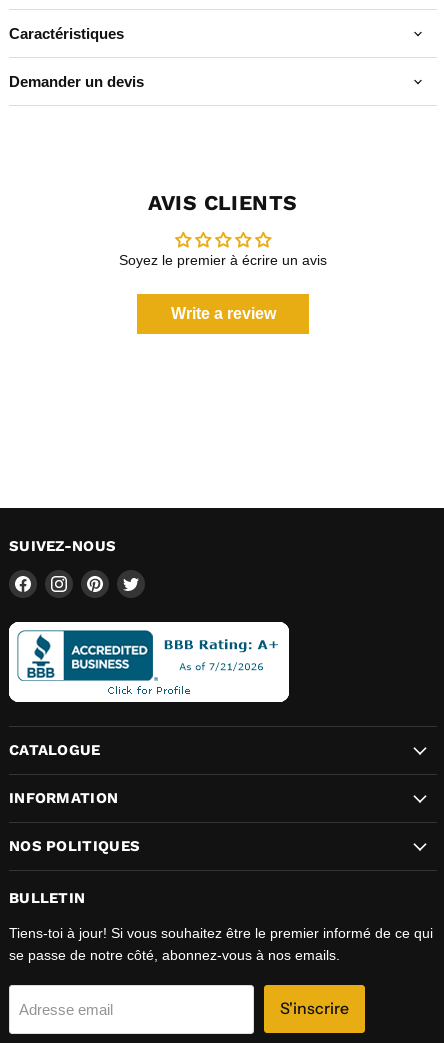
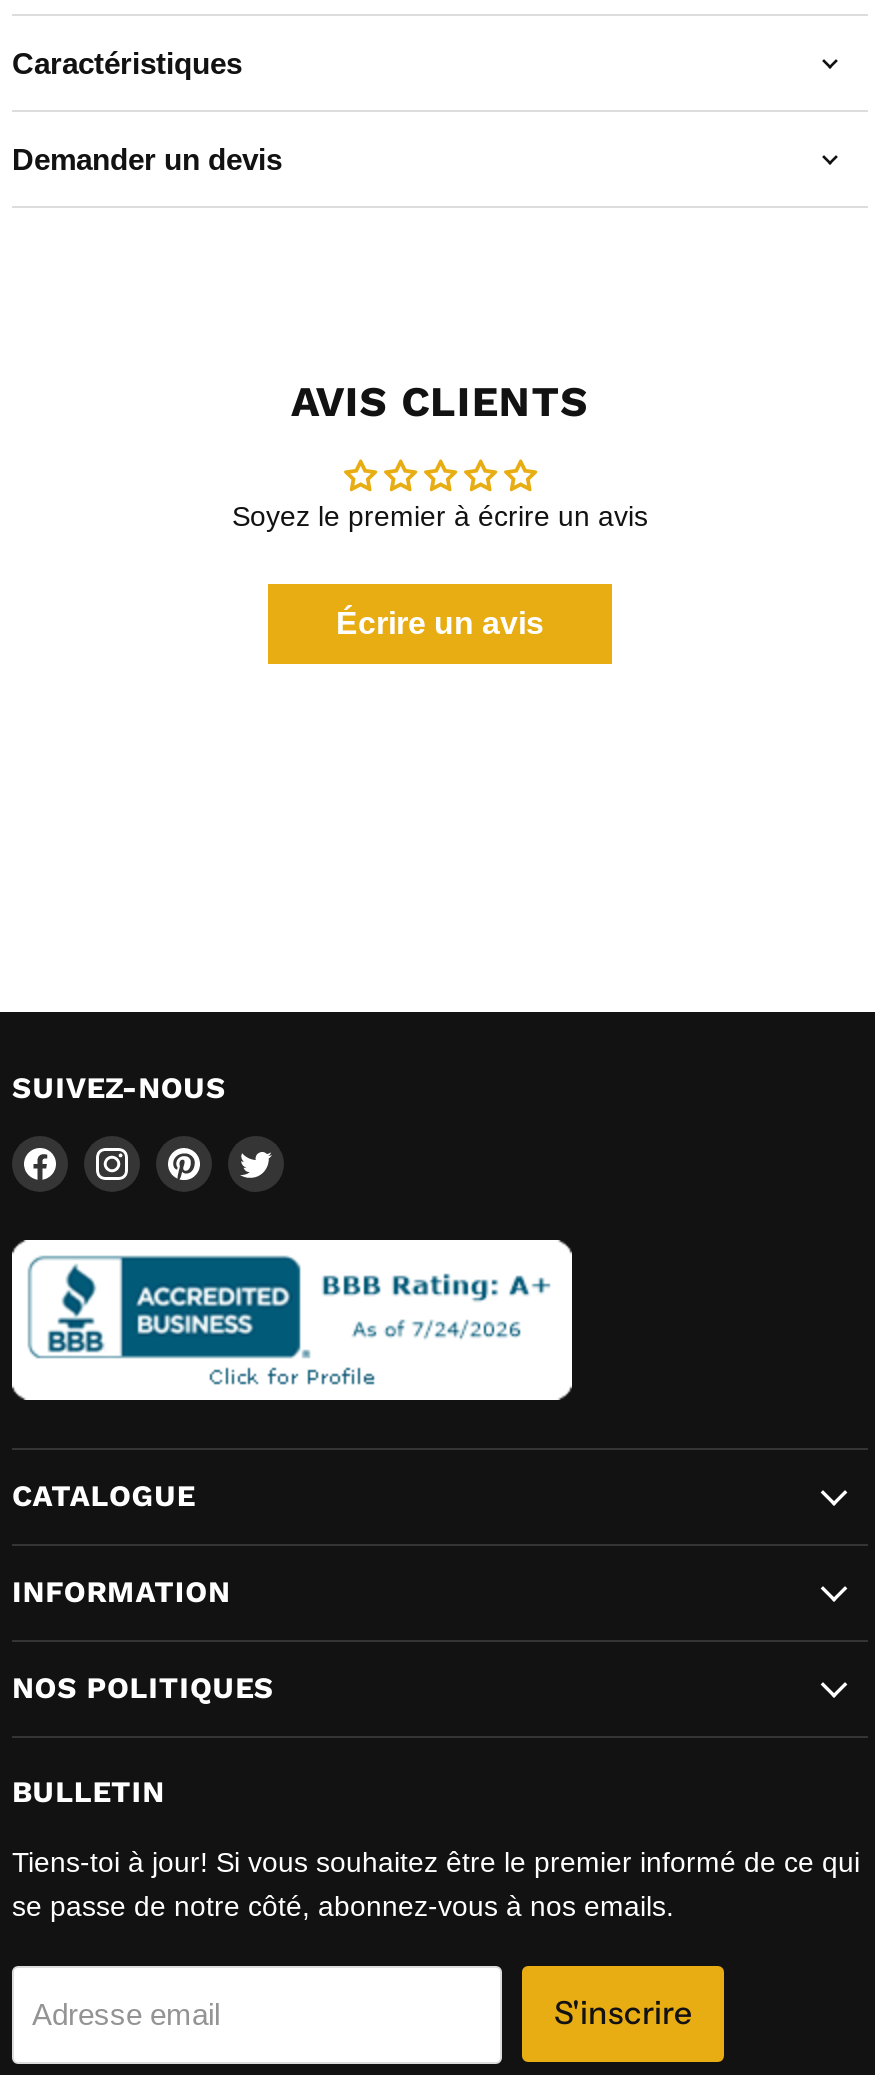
[170,305,275,322] Write a review -> [336,606,544,640] Écrire un avis

